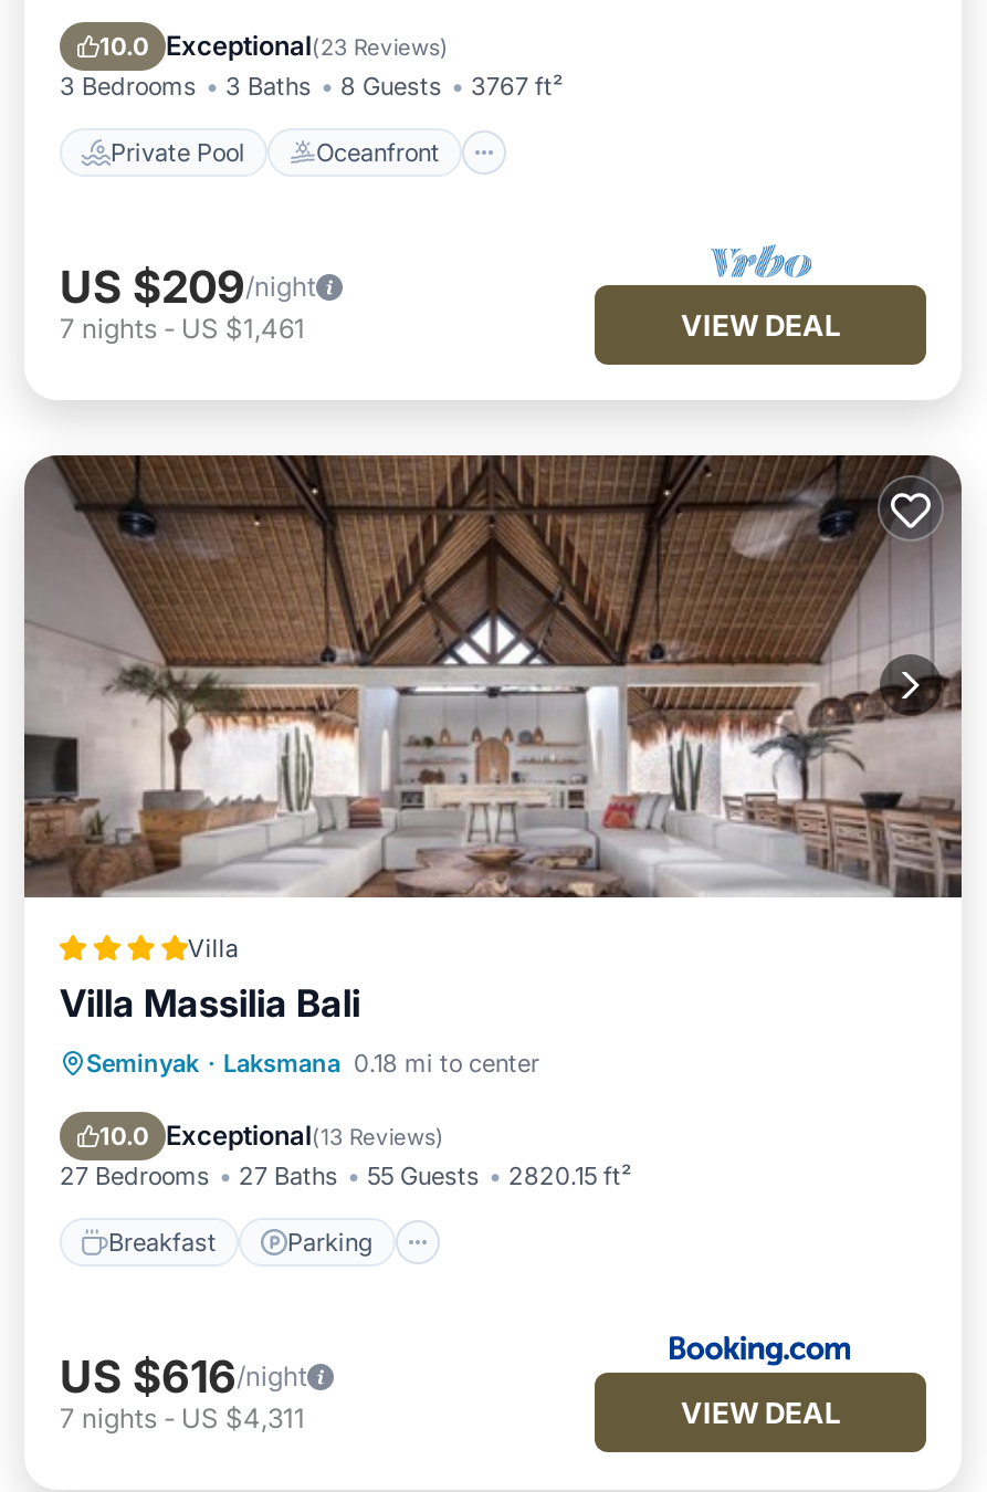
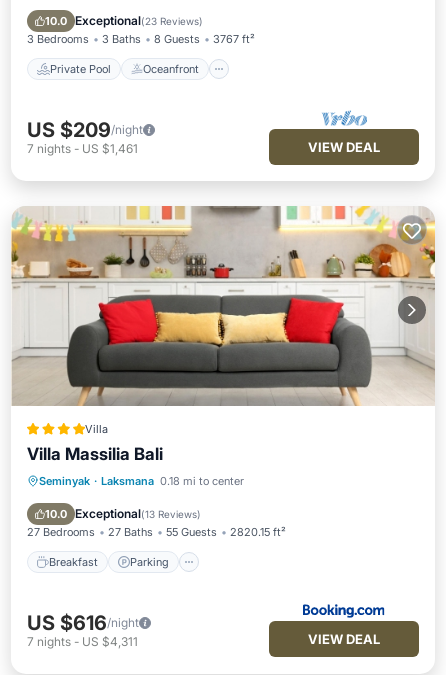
[22,453,964,900] [image] -> [11,205,436,406] [image]

